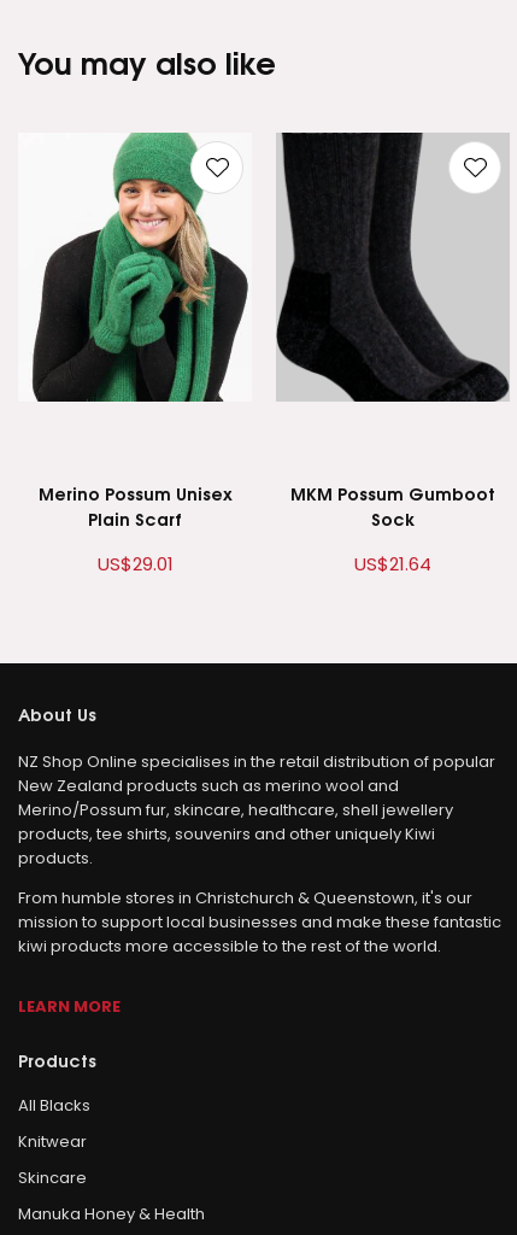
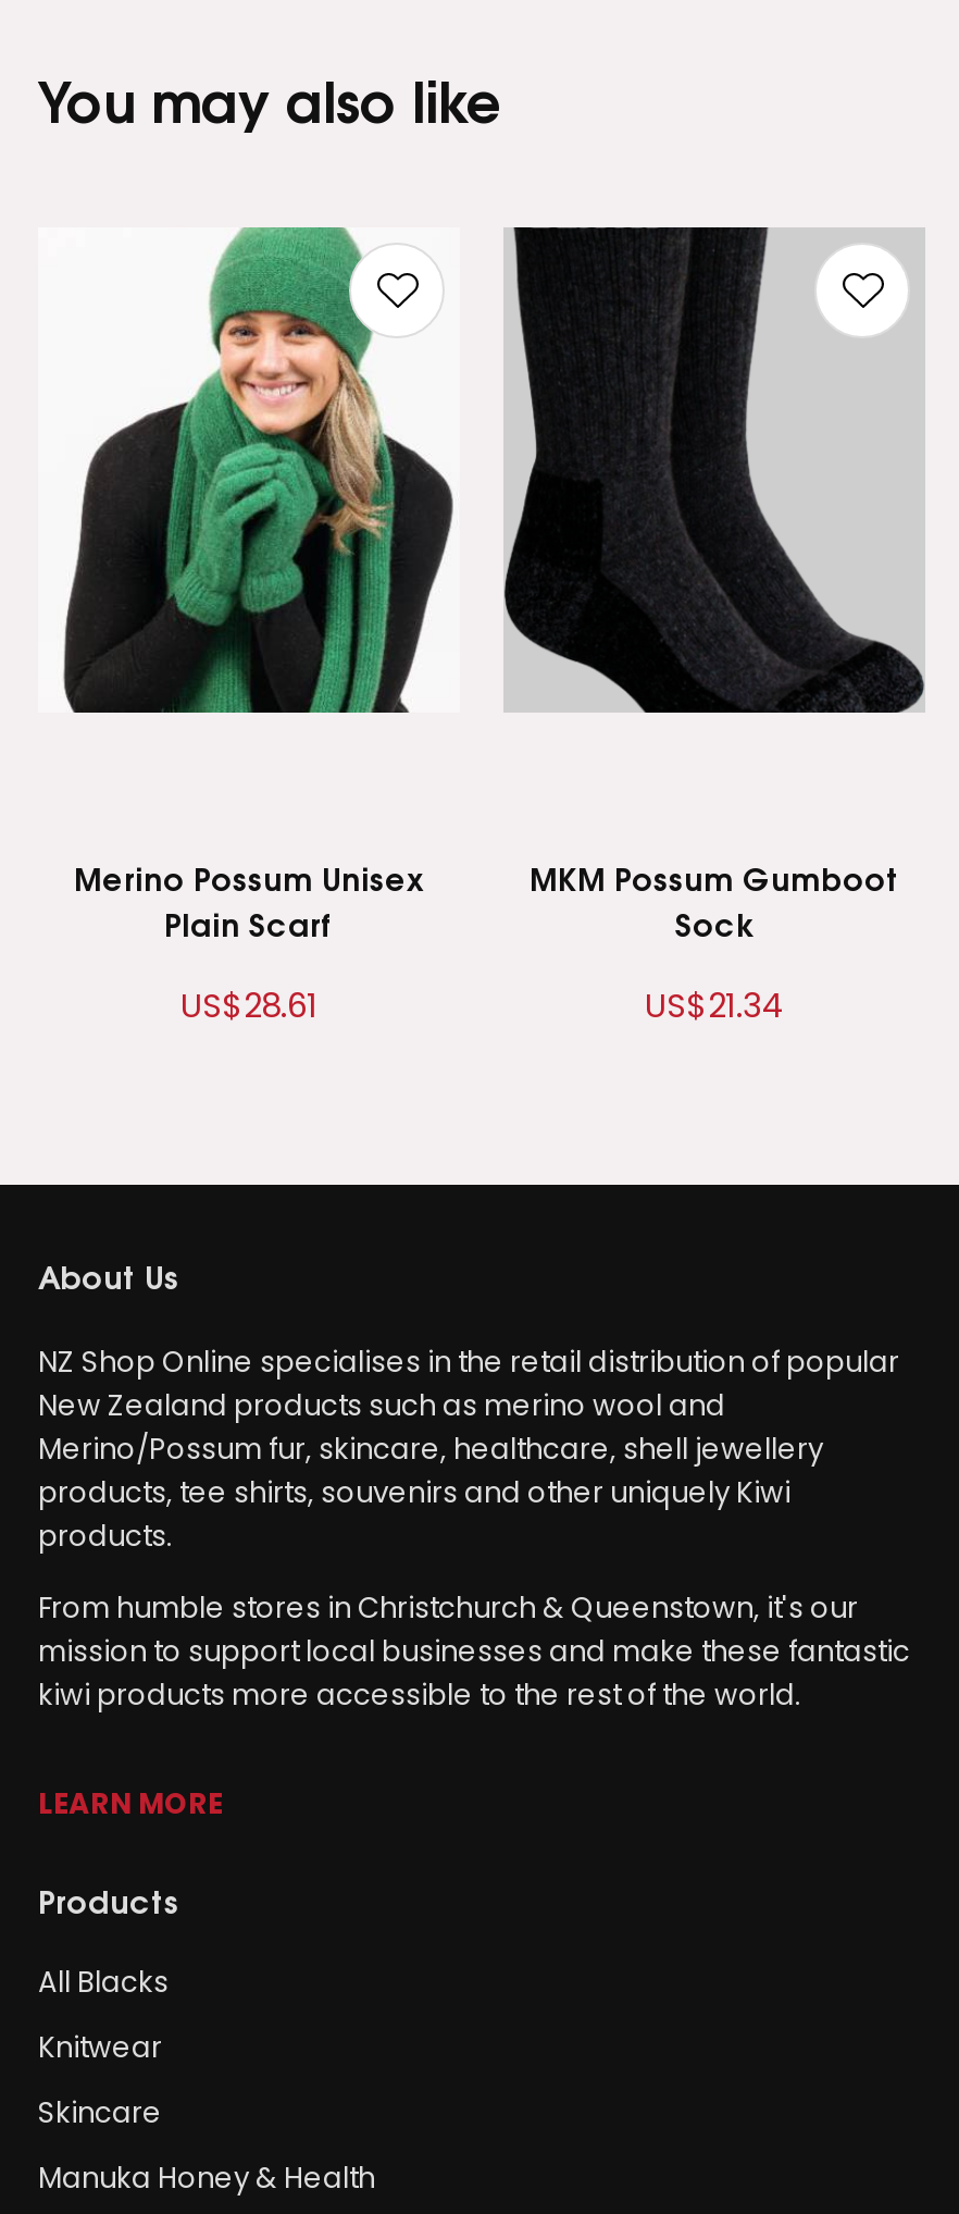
[97,551,173,576] US$29.01 -> [180,982,317,1028] US$28.61
[354,551,431,576] US$21.64 -> [645,982,784,1028] US$21.34

